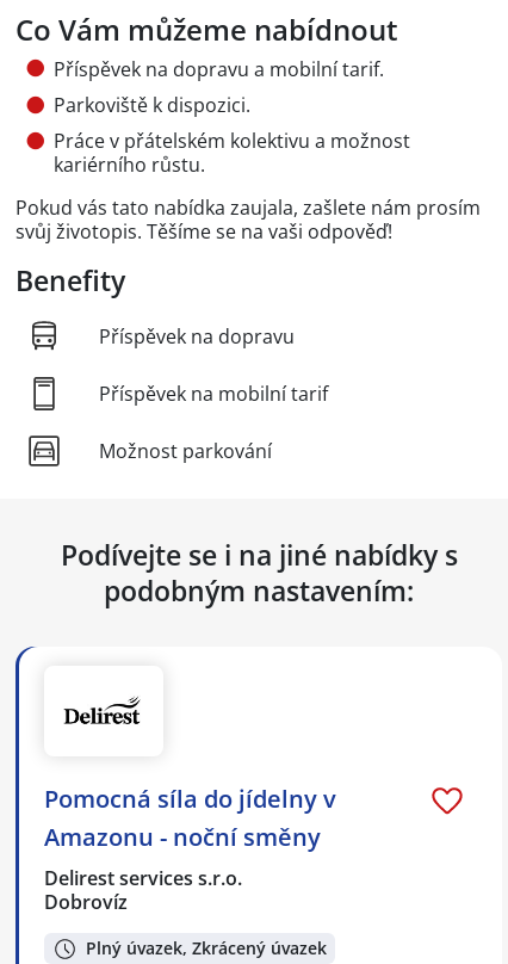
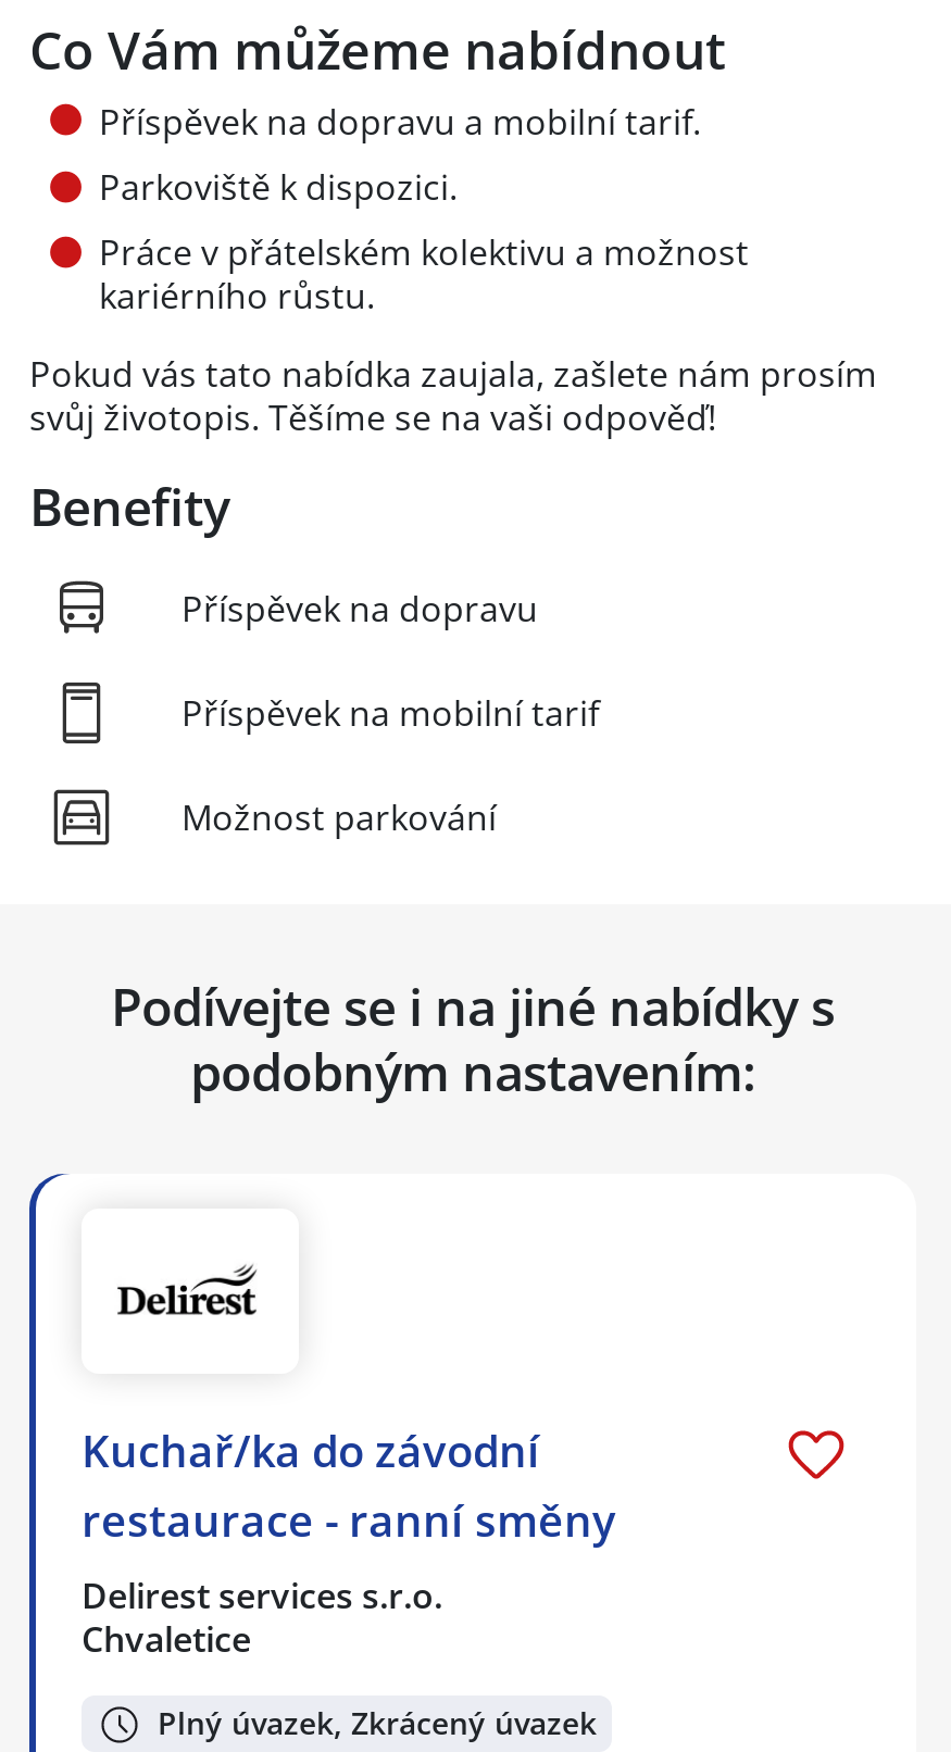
[44,782,336,853] Pomocná síla do jídelny v | Amazonu - noční směny -> [82,1421,616,1549] Kuchař/ka do závodní | restaurace - ranní směny
[44,889,128,915] Dobrovíz -> [82,1615,251,1662] Chvaletice

